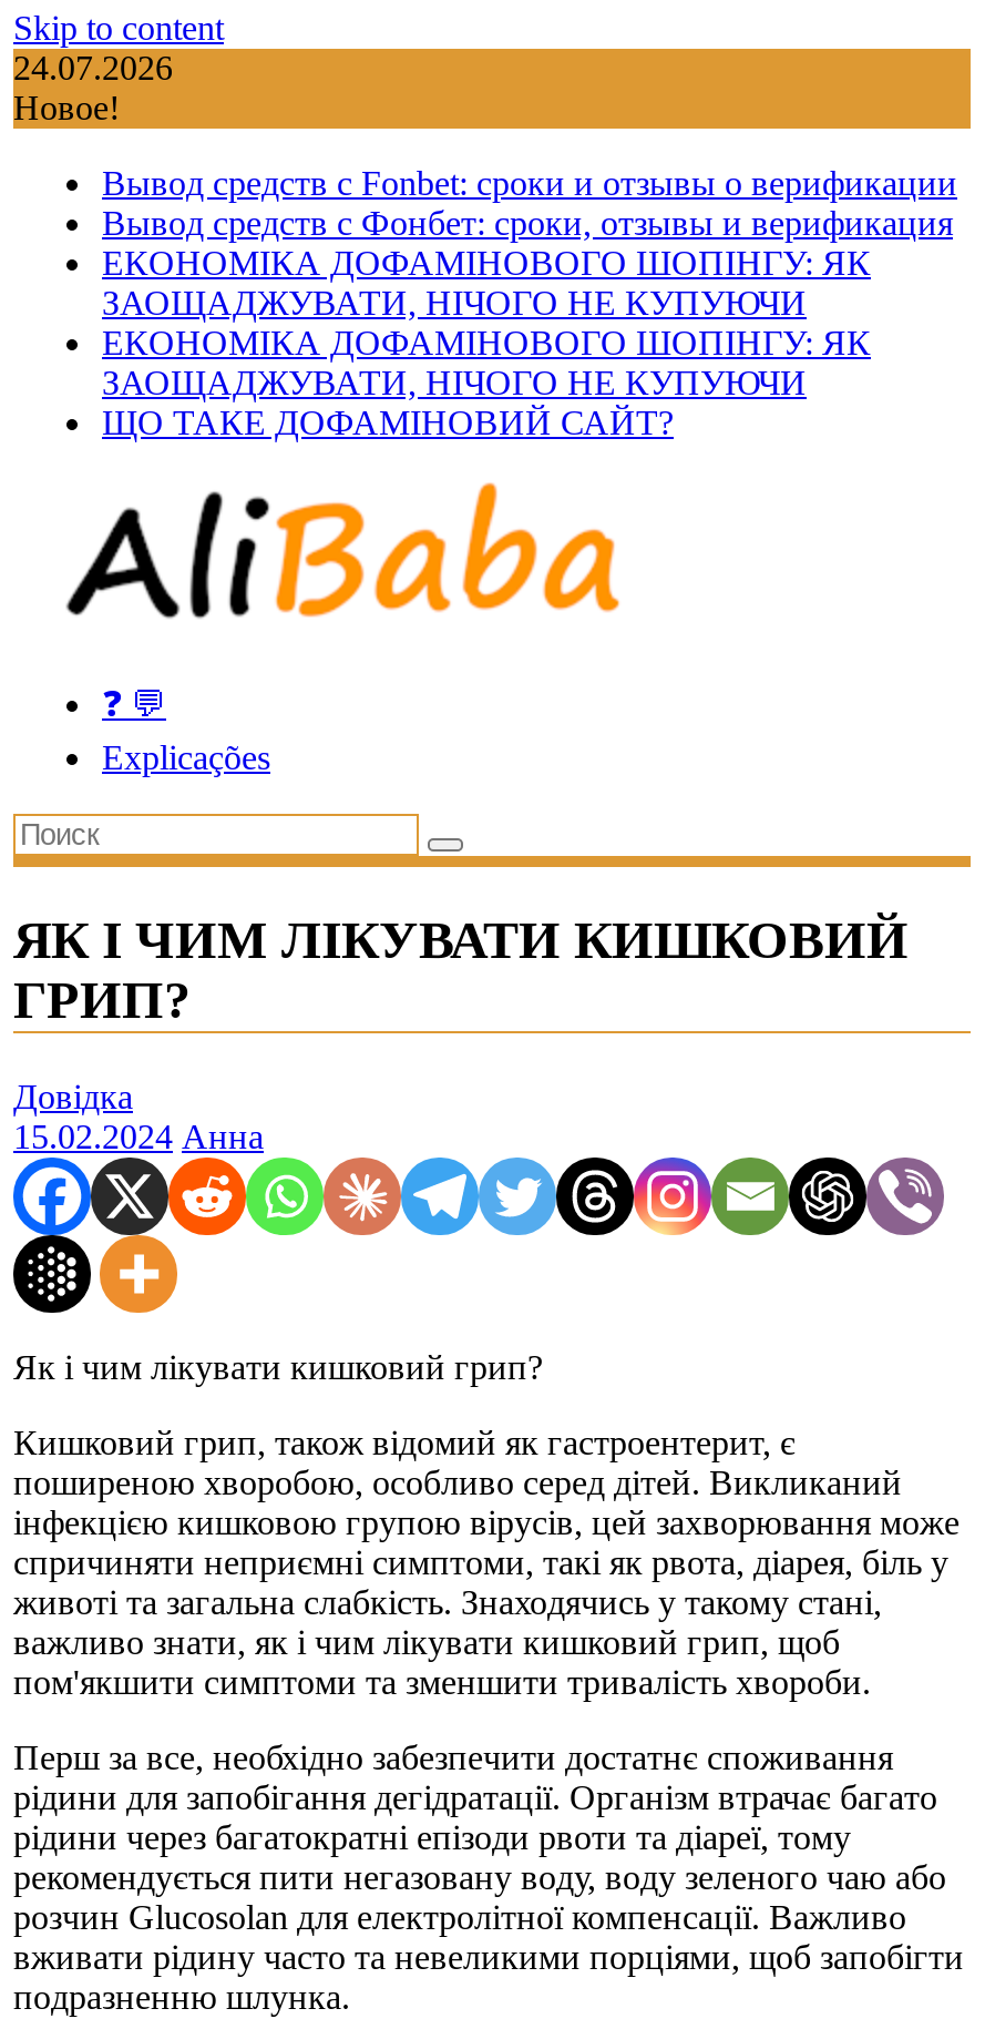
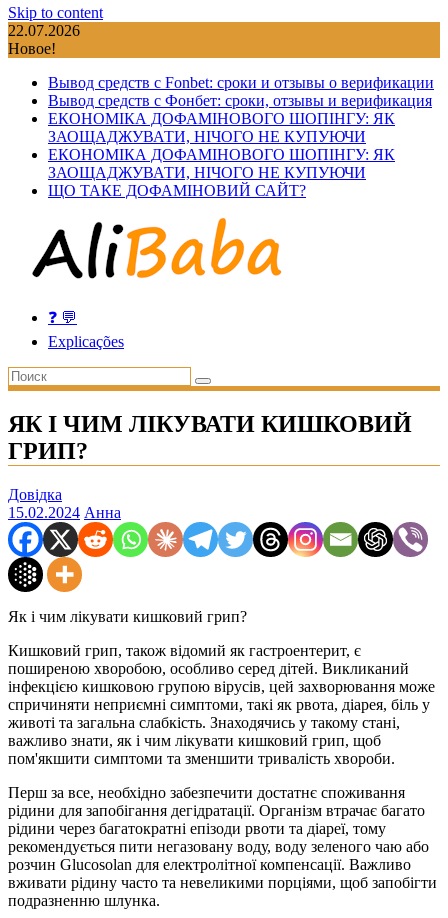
[13,49,173,86] 24.07.2026 -> [8,22,80,39] 22.07.2026

